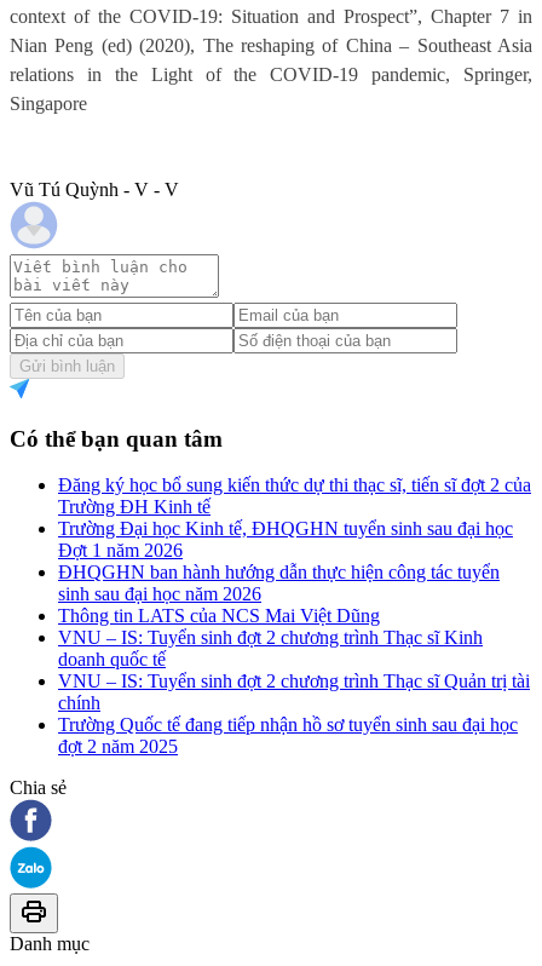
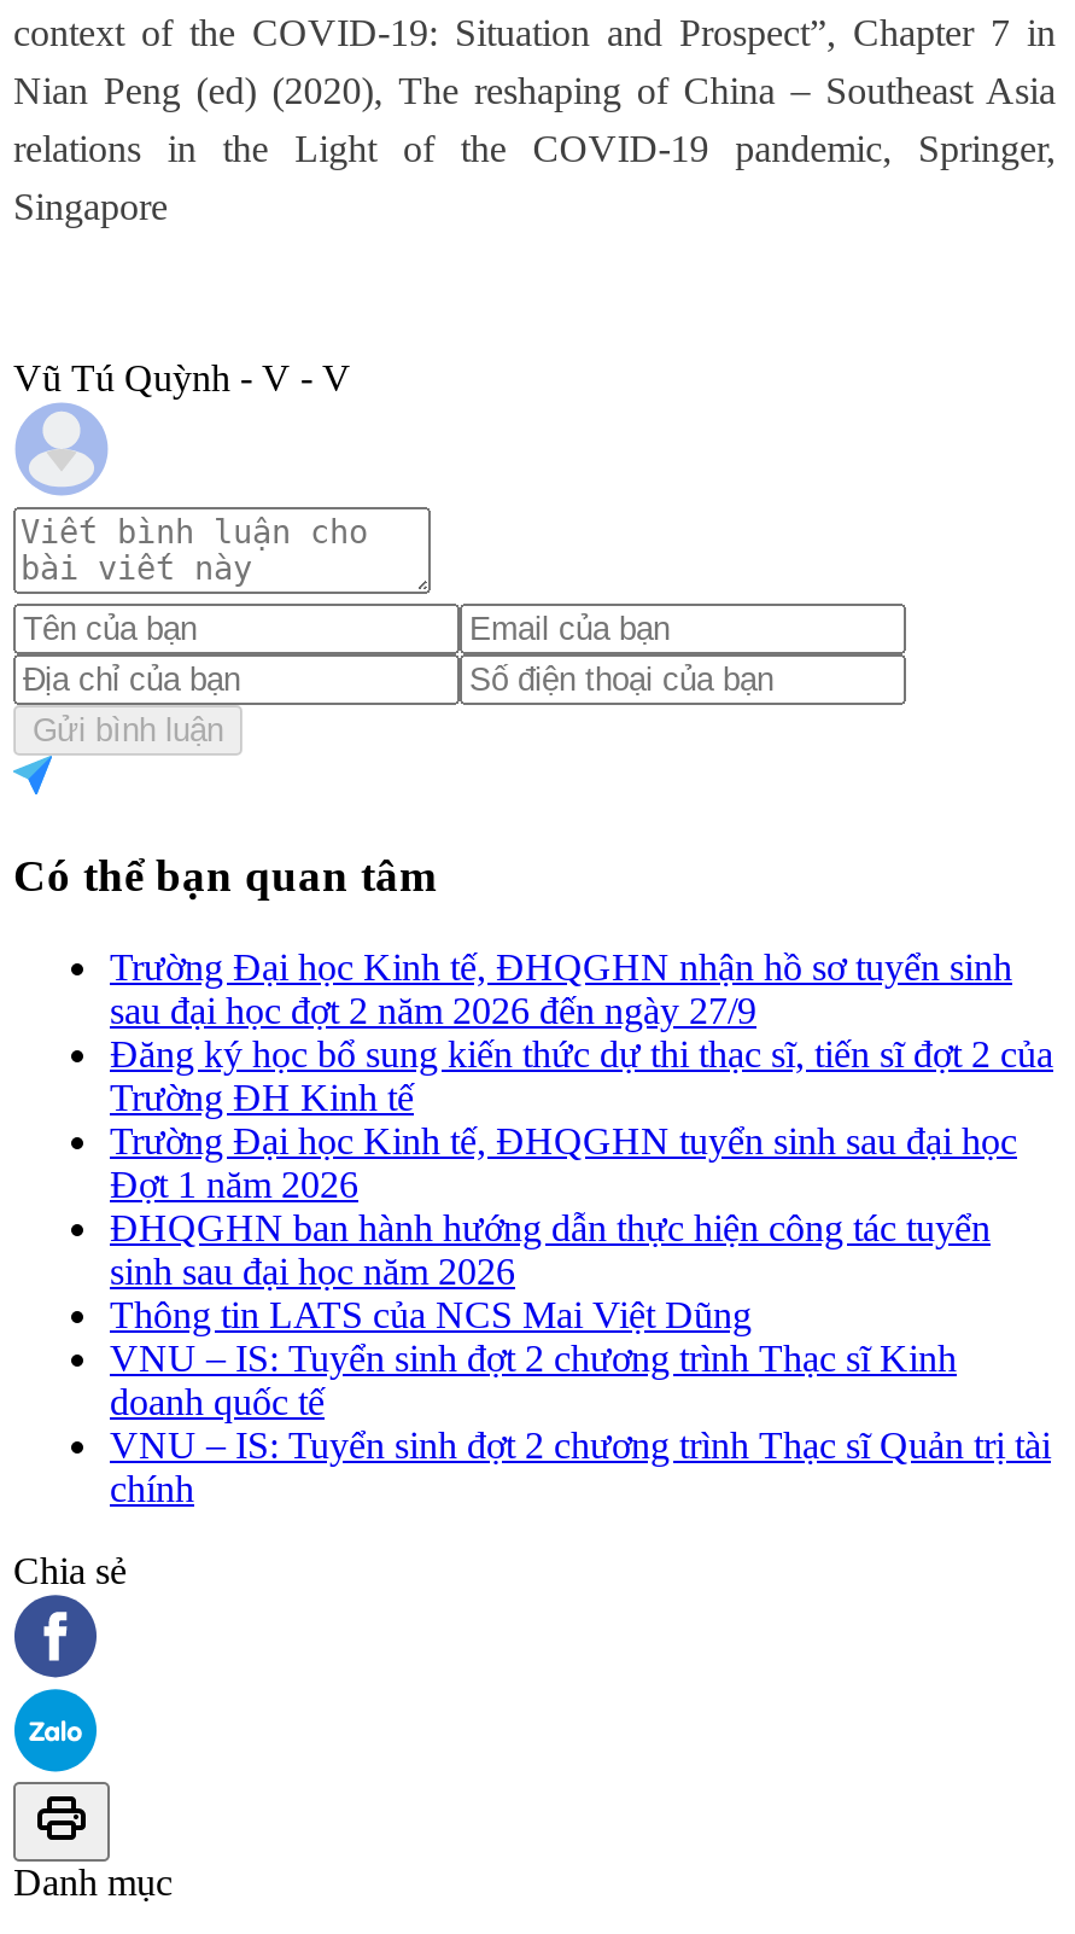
none -> [110,947,1012,1031] Trường Đại học Kinh tế, ĐHQGHN nhận hồ sơ tuyển sinh | sau đại học đợt 2 năm 2026 đến ngày 27/9
moved [58,475,531,713] -> [110,1034,1053,1510]: Đăng ký học bổ sung kiến thức dự thi thạc sĩ, tiến sĩ đợt 2 của | Trường ĐH Kinh tế | Trường Đại học Kinh tế, ĐHQGHN tuyển sinh sau đại học | ... | VNU – IS: Tuyển sinh đợt 2 chương trình Thạc sĩ Quản trị tài | chính
[58,714,518,757] Trường Quốc tế đang tiếp nhận hồ sơ tuyển sinh sau đại học | đợt 2 năm 2025 -> none

